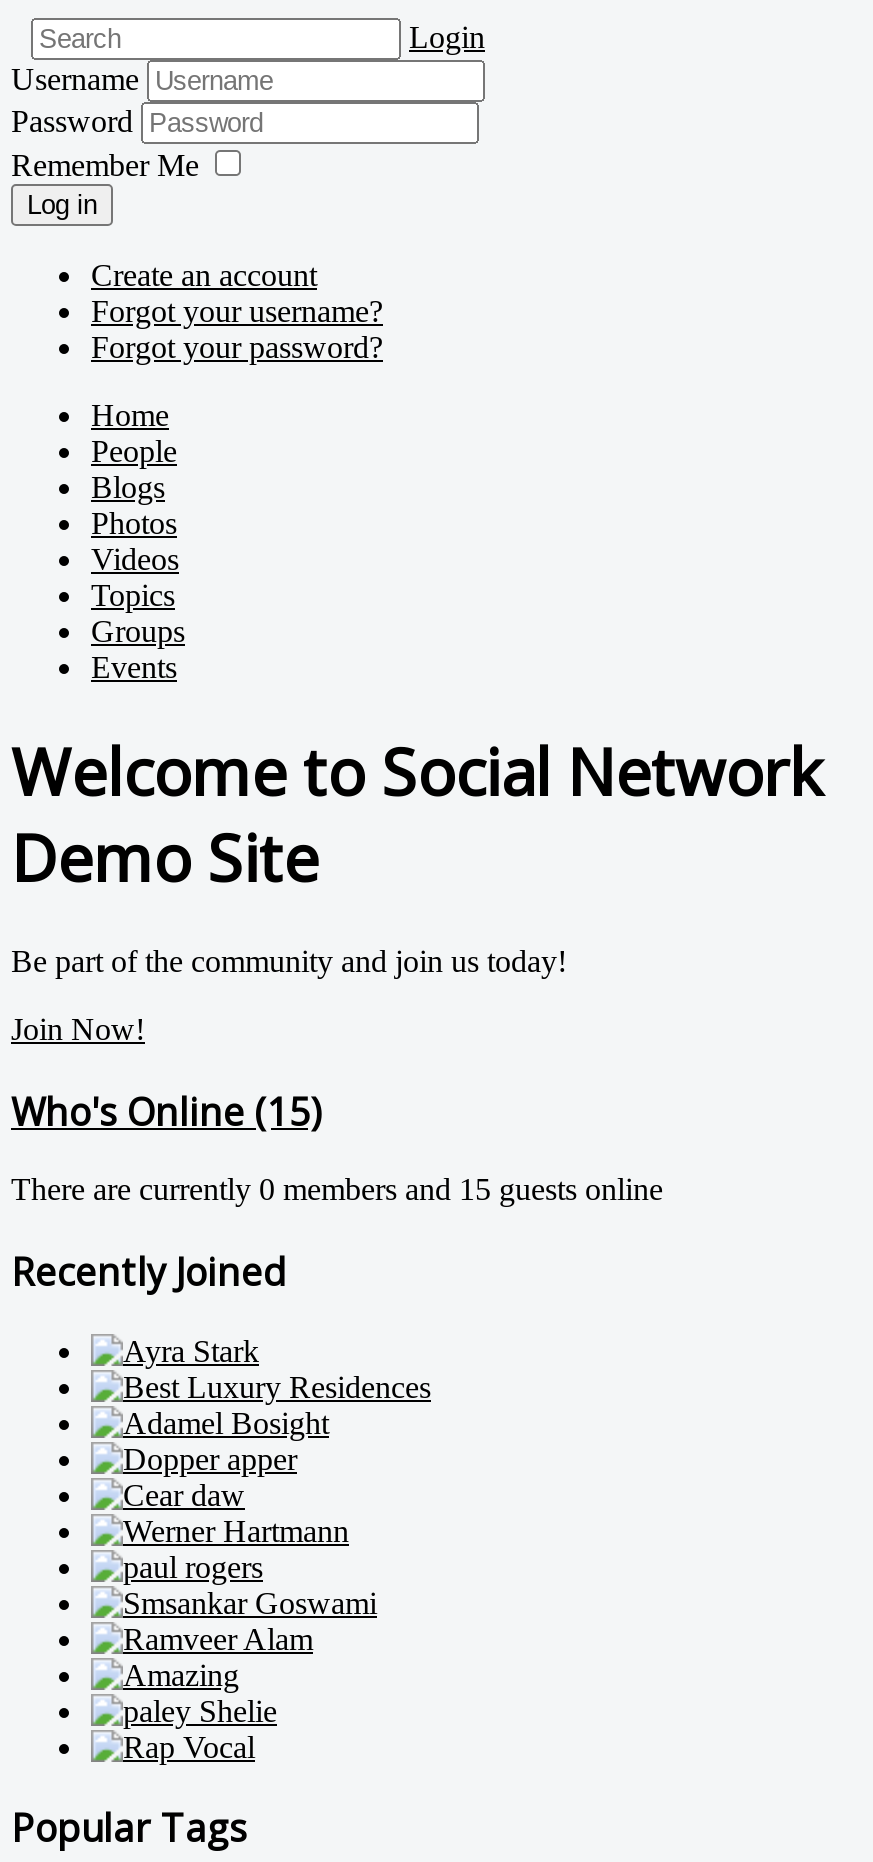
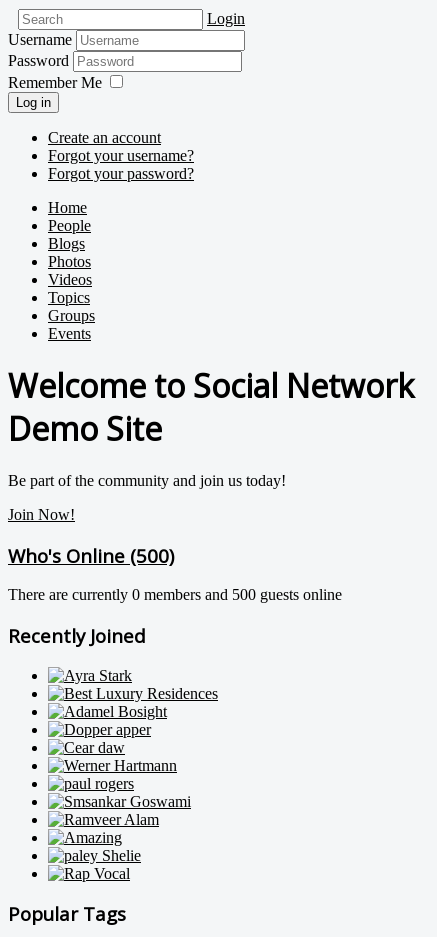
[11,1085,321,1135] Who's Online (15) -> [8,543,174,568] Who's Online (500)
[11,1173,663,1207] There are currently 0 members and 15 guests online -> [8,586,342,603] There are currently 0 members and 500 guests online

